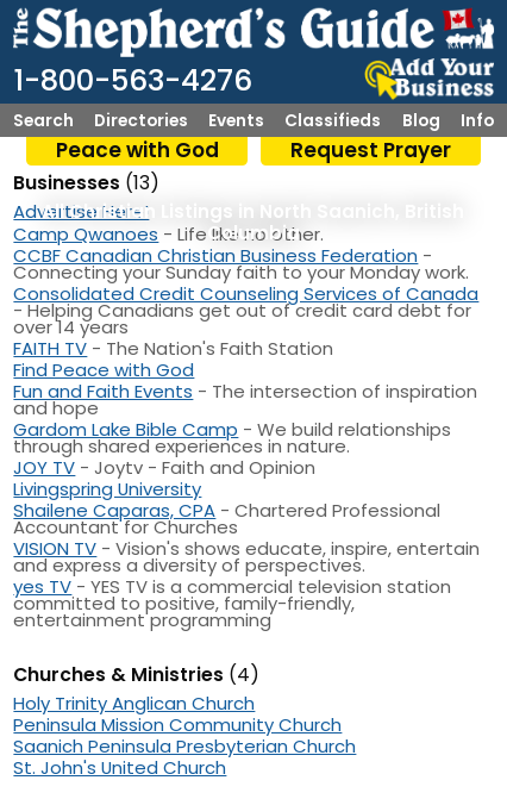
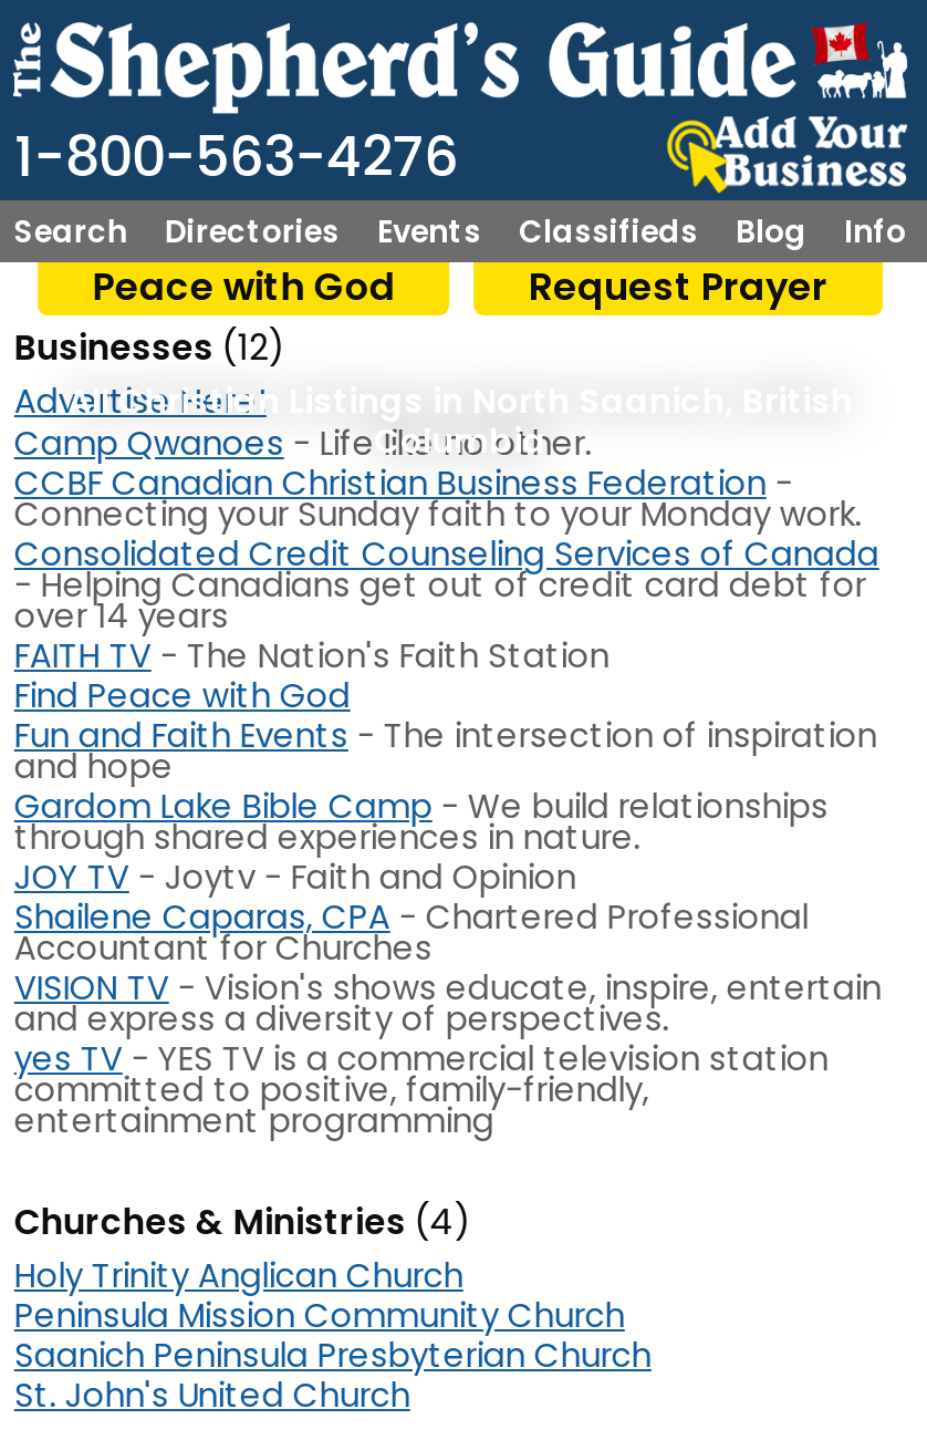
[14,171,160,196] Businesses (13) -> [14,325,286,372] Businesses (12)
[14,476,202,501] Livingspring University -> none

